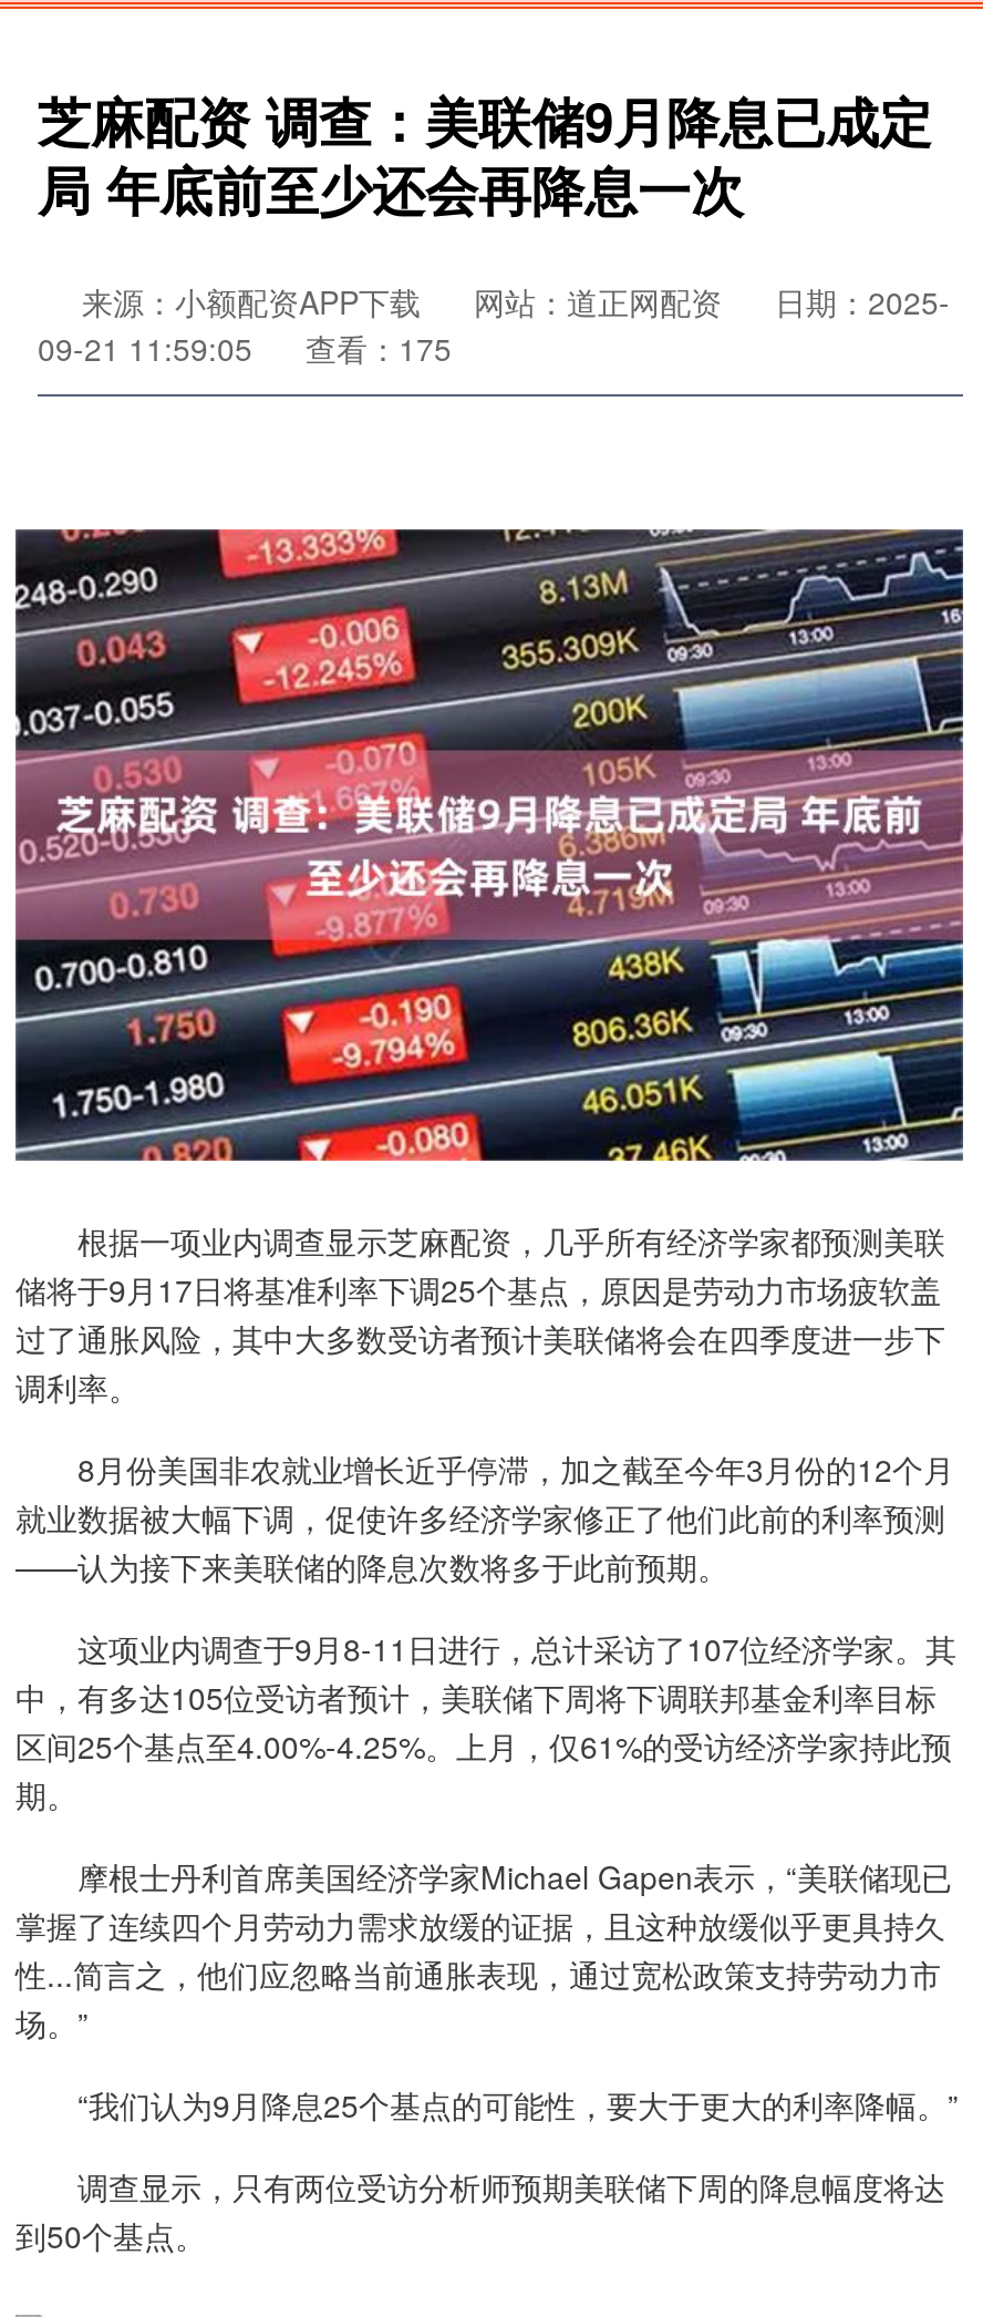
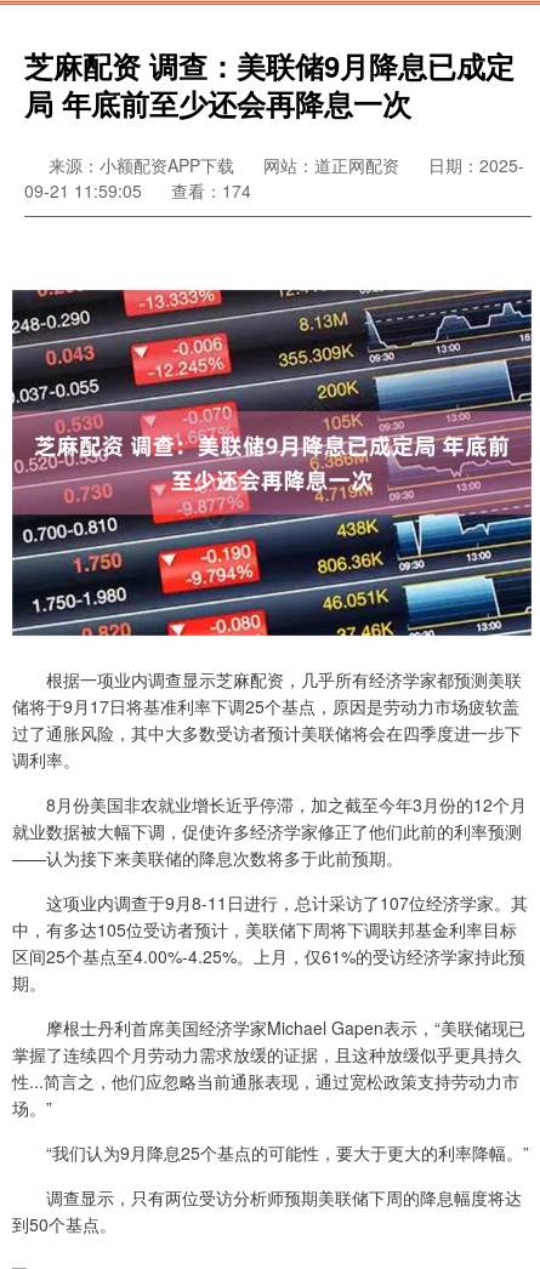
[38,326,452,370] 09-21 11:59:05 查看：175 -> [24,178,251,203] 09-21 11:59:05 查看：174

